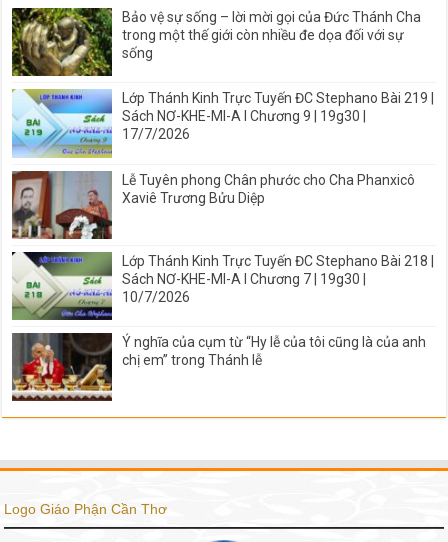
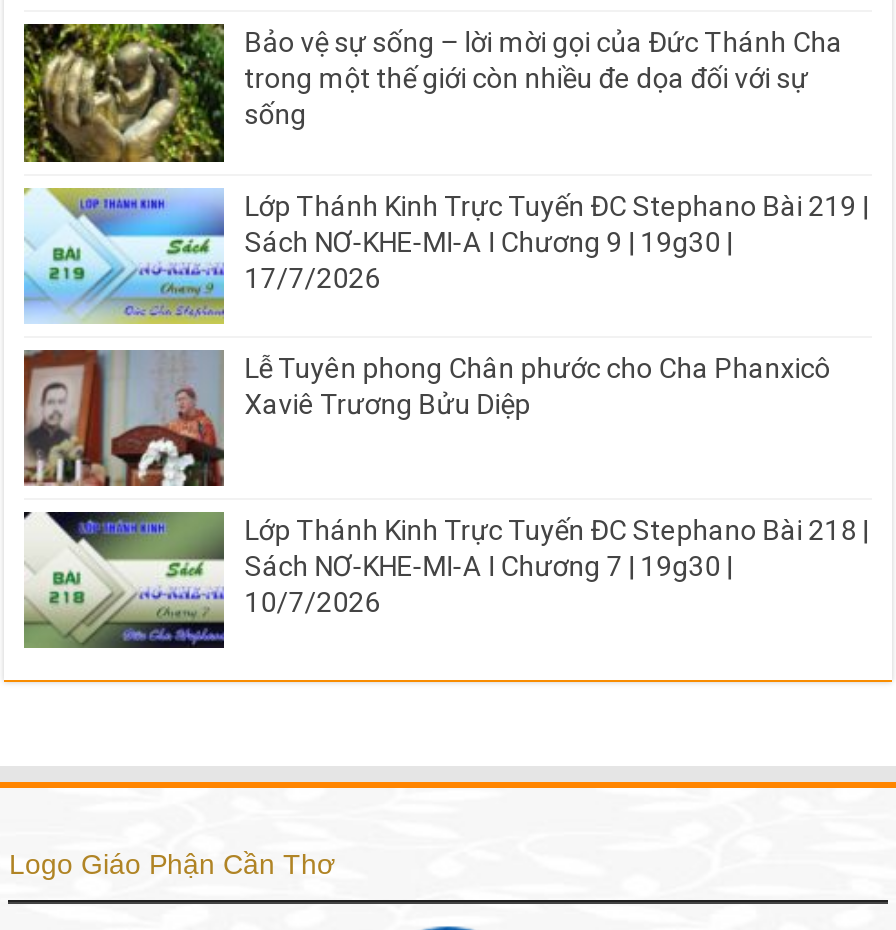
[11,332,426,402] [image] | Ý nghĩa của cụm từ “Hy lễ của tôi cũng là của anh | chị em” trong Thánh lễ -> none

